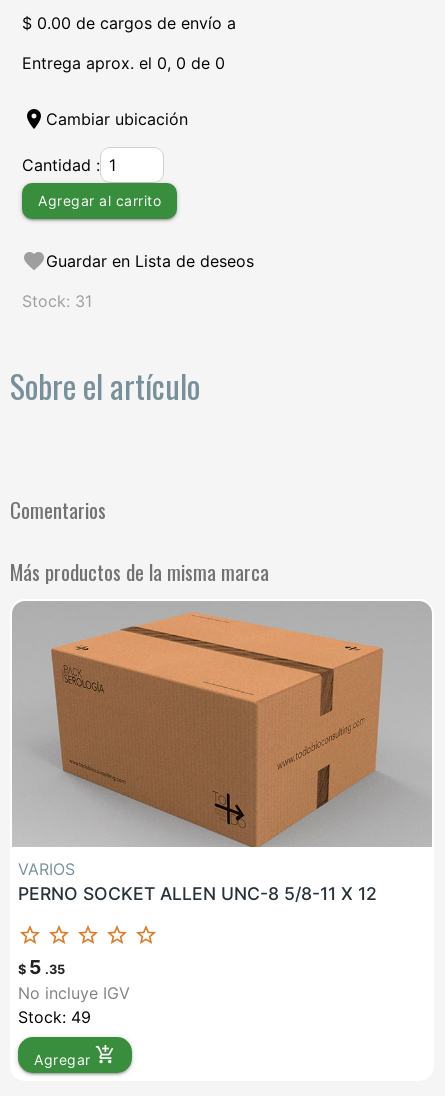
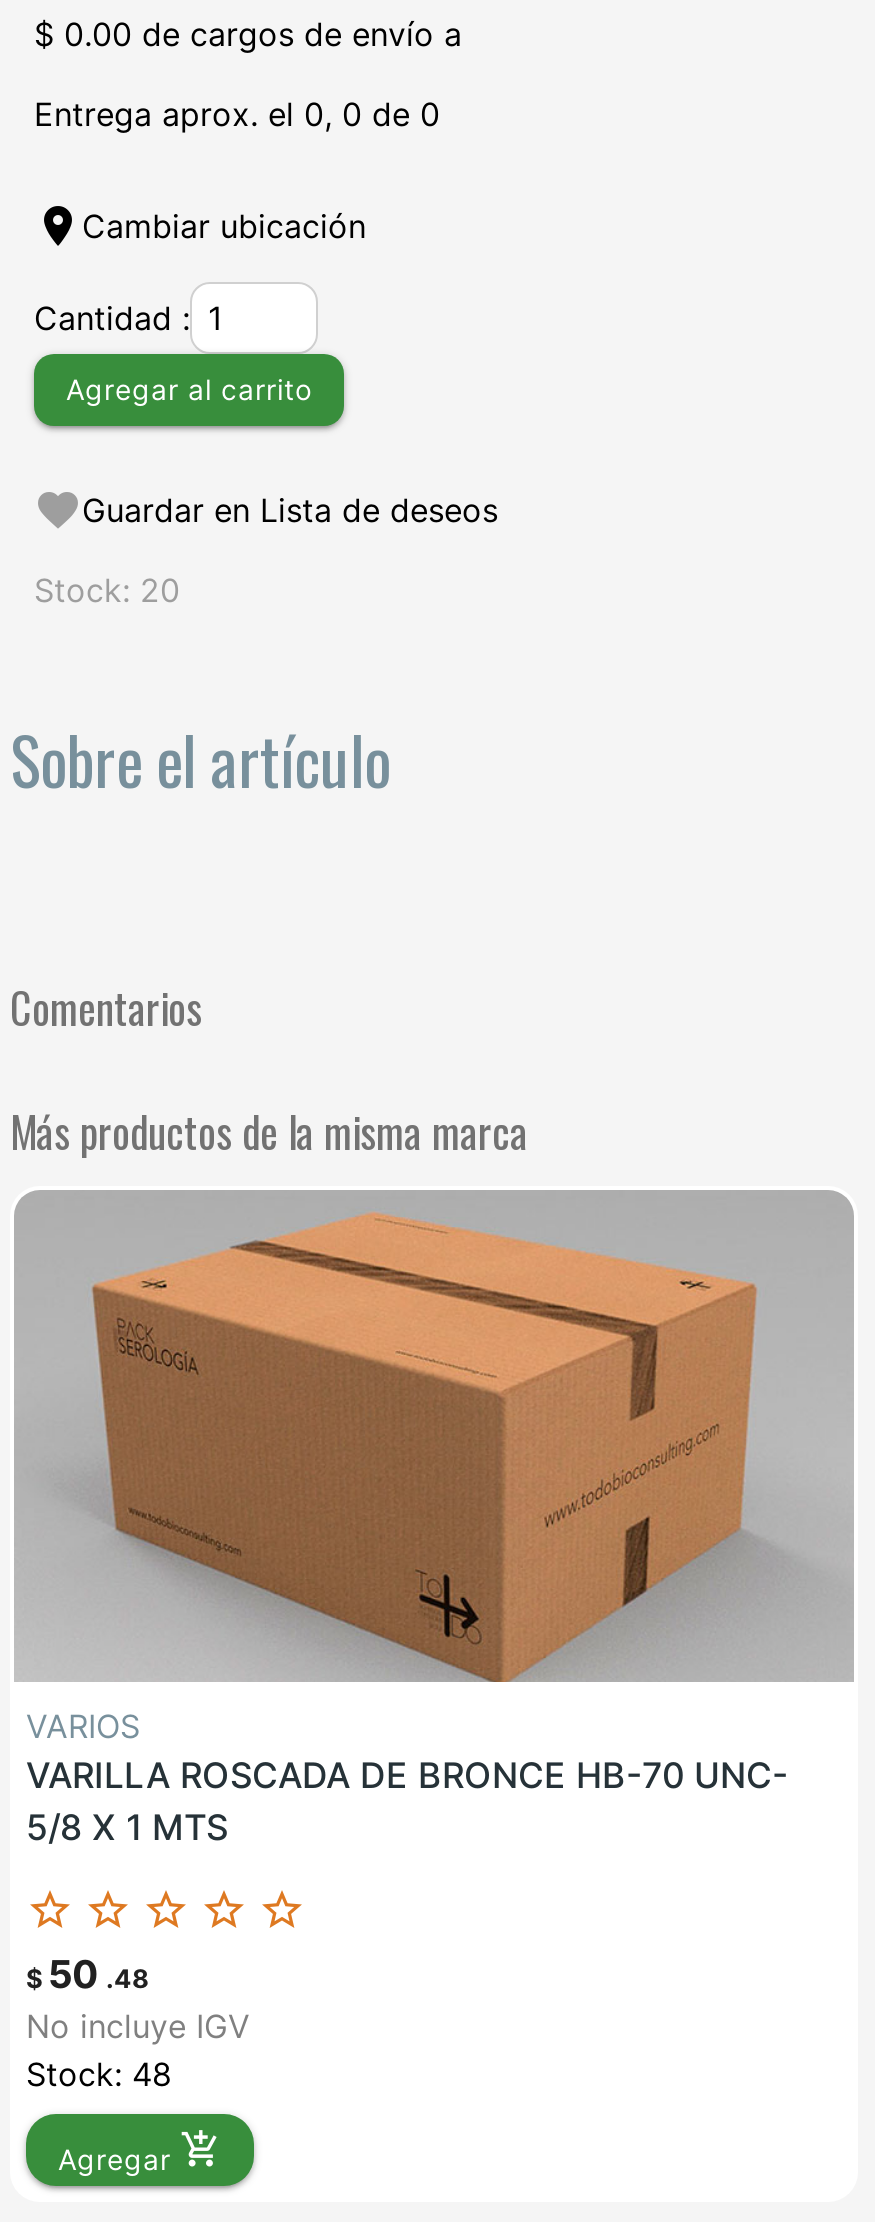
[22,291,92,311] Stock: 31 -> [34,570,180,610] Stock: 20
[18,883,377,904] PERNO SOCKET ALLEN UNC-8 5/8-11 X 12 -> [26,1753,788,1847] VARILLA ROSCADA DE BRONCE HB-70 UNC- | 5/8 X 1 MTS
[18,955,65,979] $5.35 -> [26,1949,148,1997] $50.48
[18,1007,91,1027] Stock: 49 -> [26,2053,172,2093] Stock: 48

